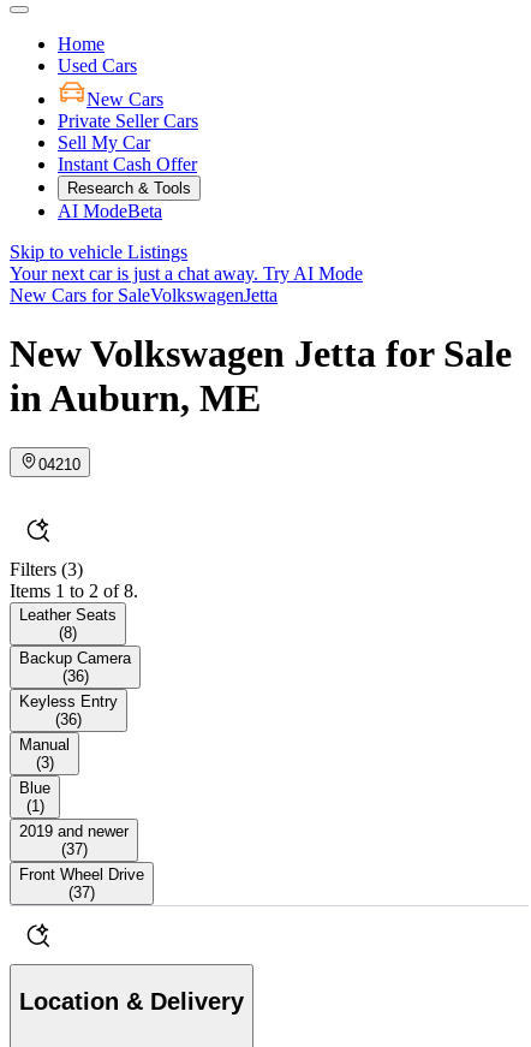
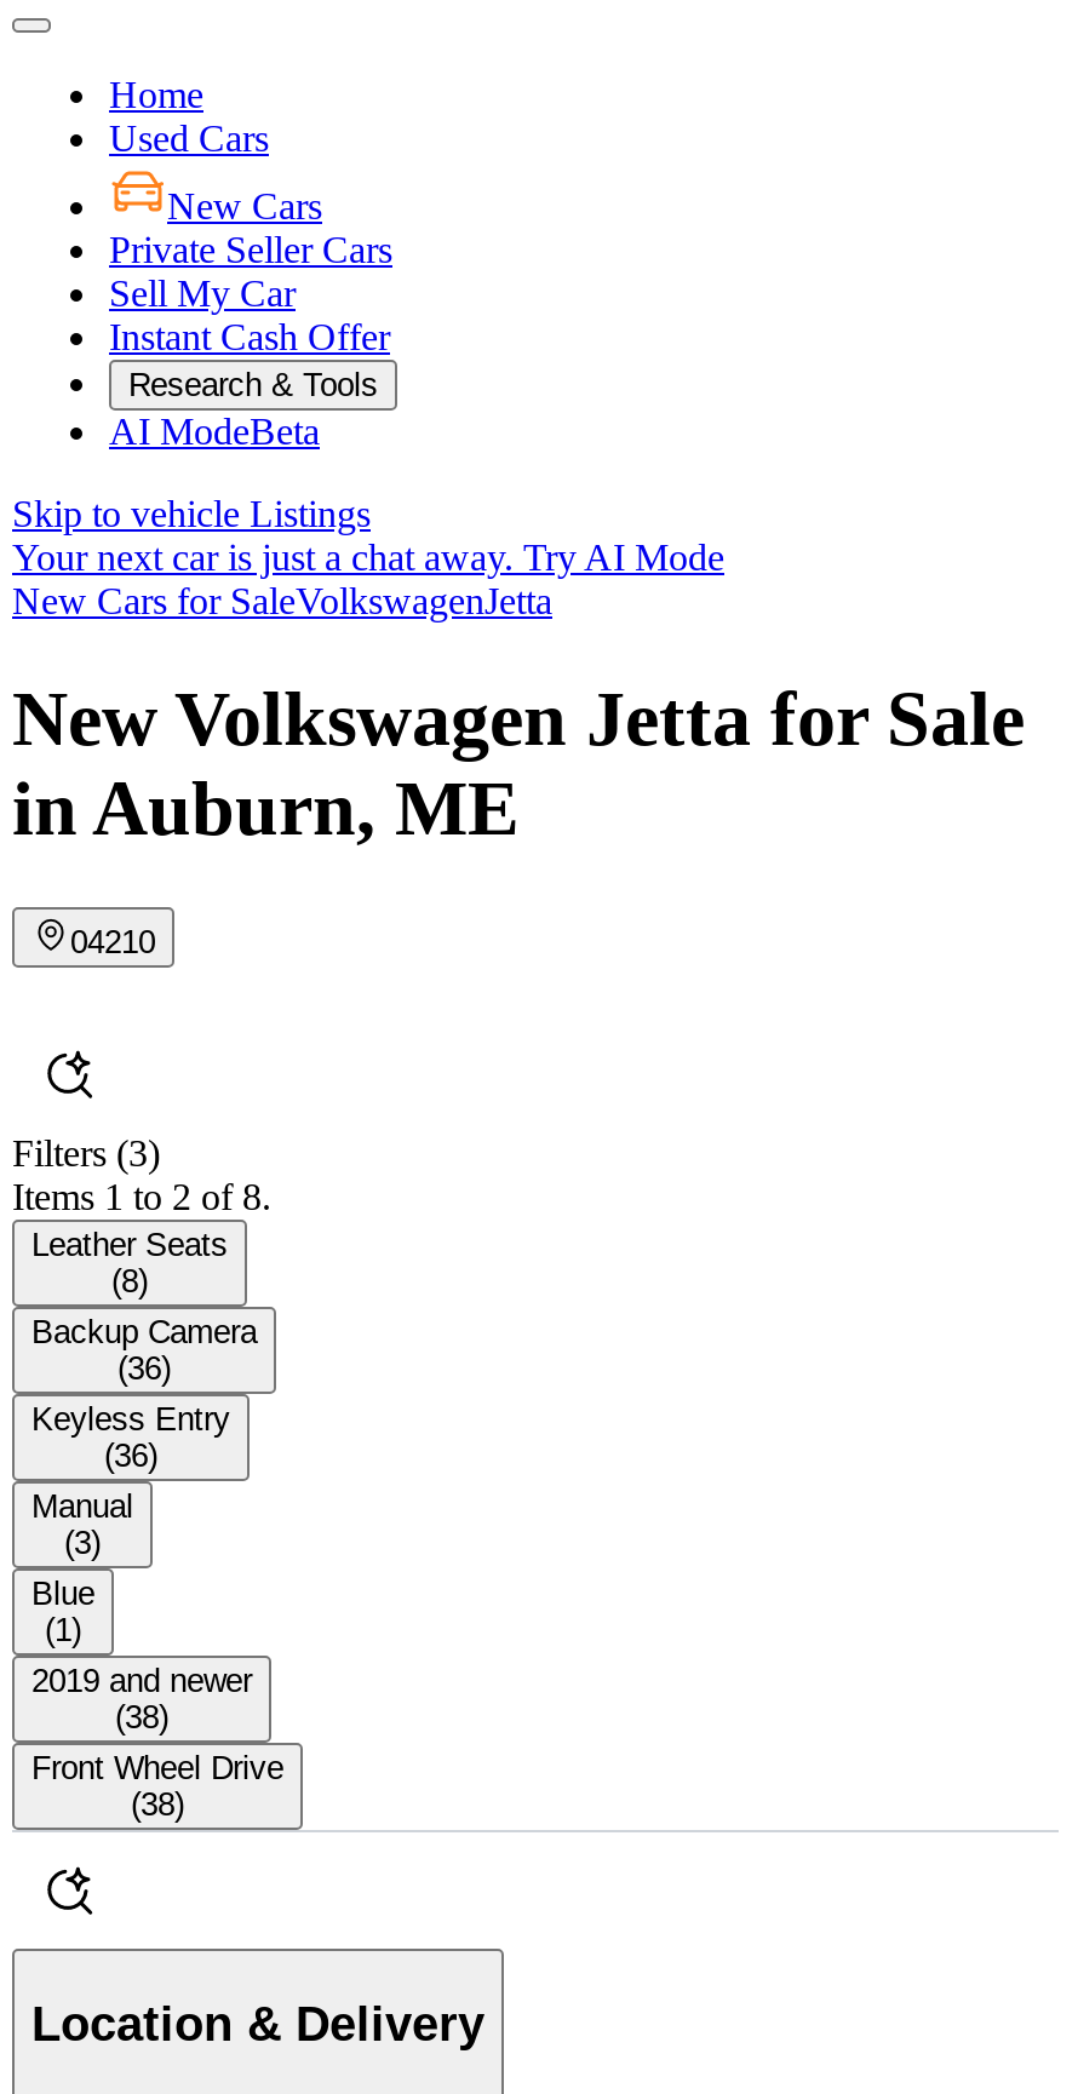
[61,840,87,858] (37) -> [115,1699,168,1735] (38)
[68,883,95,901] (37) -> [131,1786,184,1822] (38)

